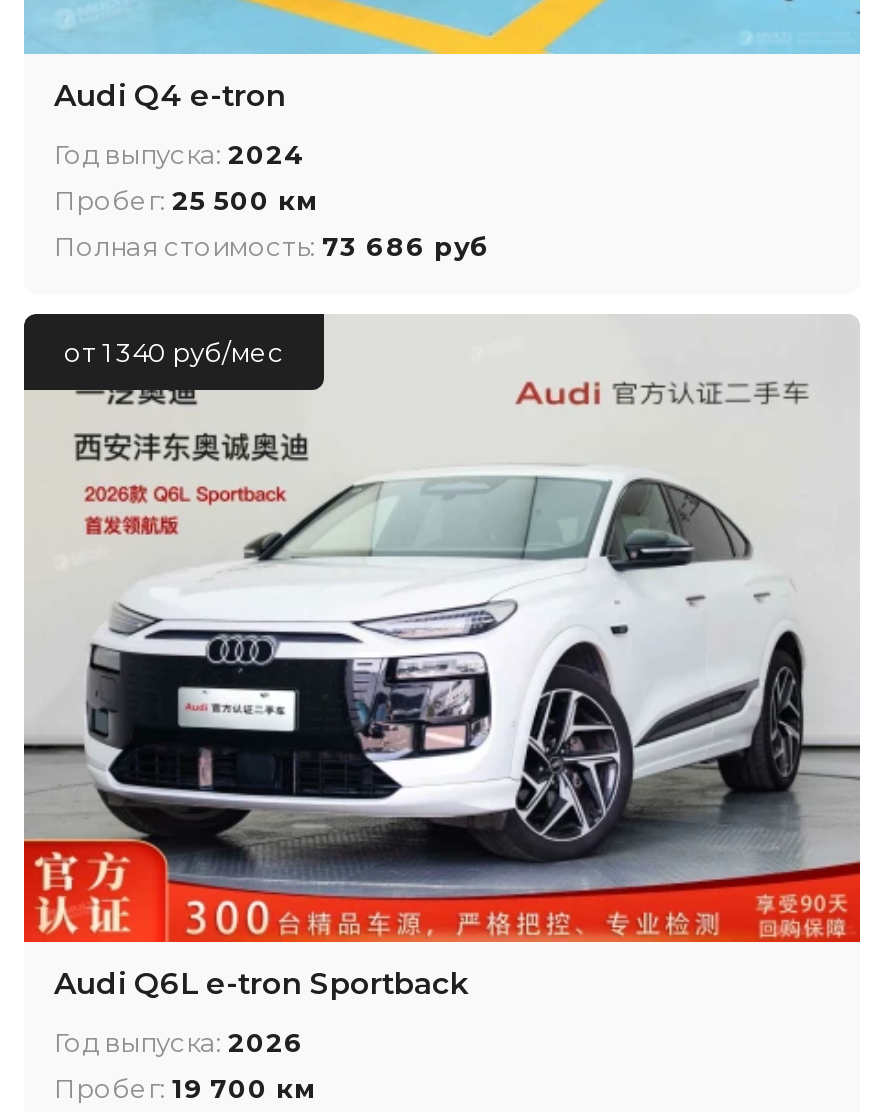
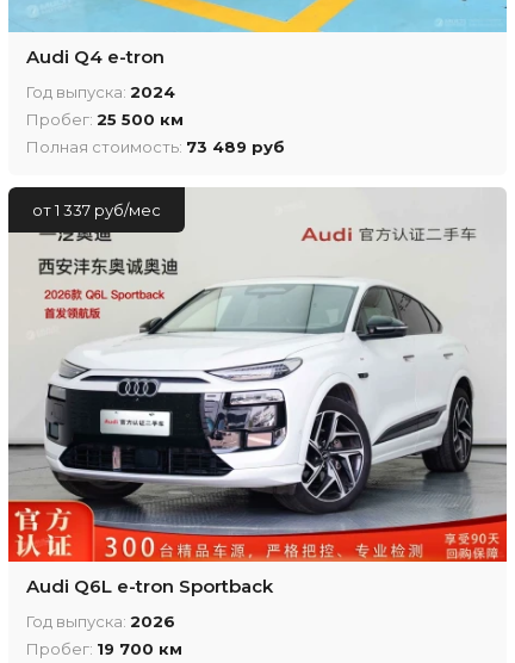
[54,230,490,262] Полная стоимость: 73 686 руб -> [26,137,285,156] Полная стоимость: 73 489 руб
[64,336,284,368] от 1 340 руб/мес -> [32,200,161,219] от 1 337 руб/мес

